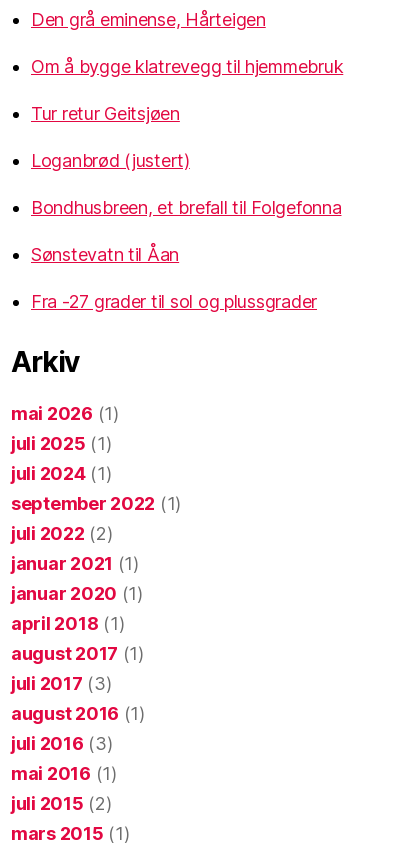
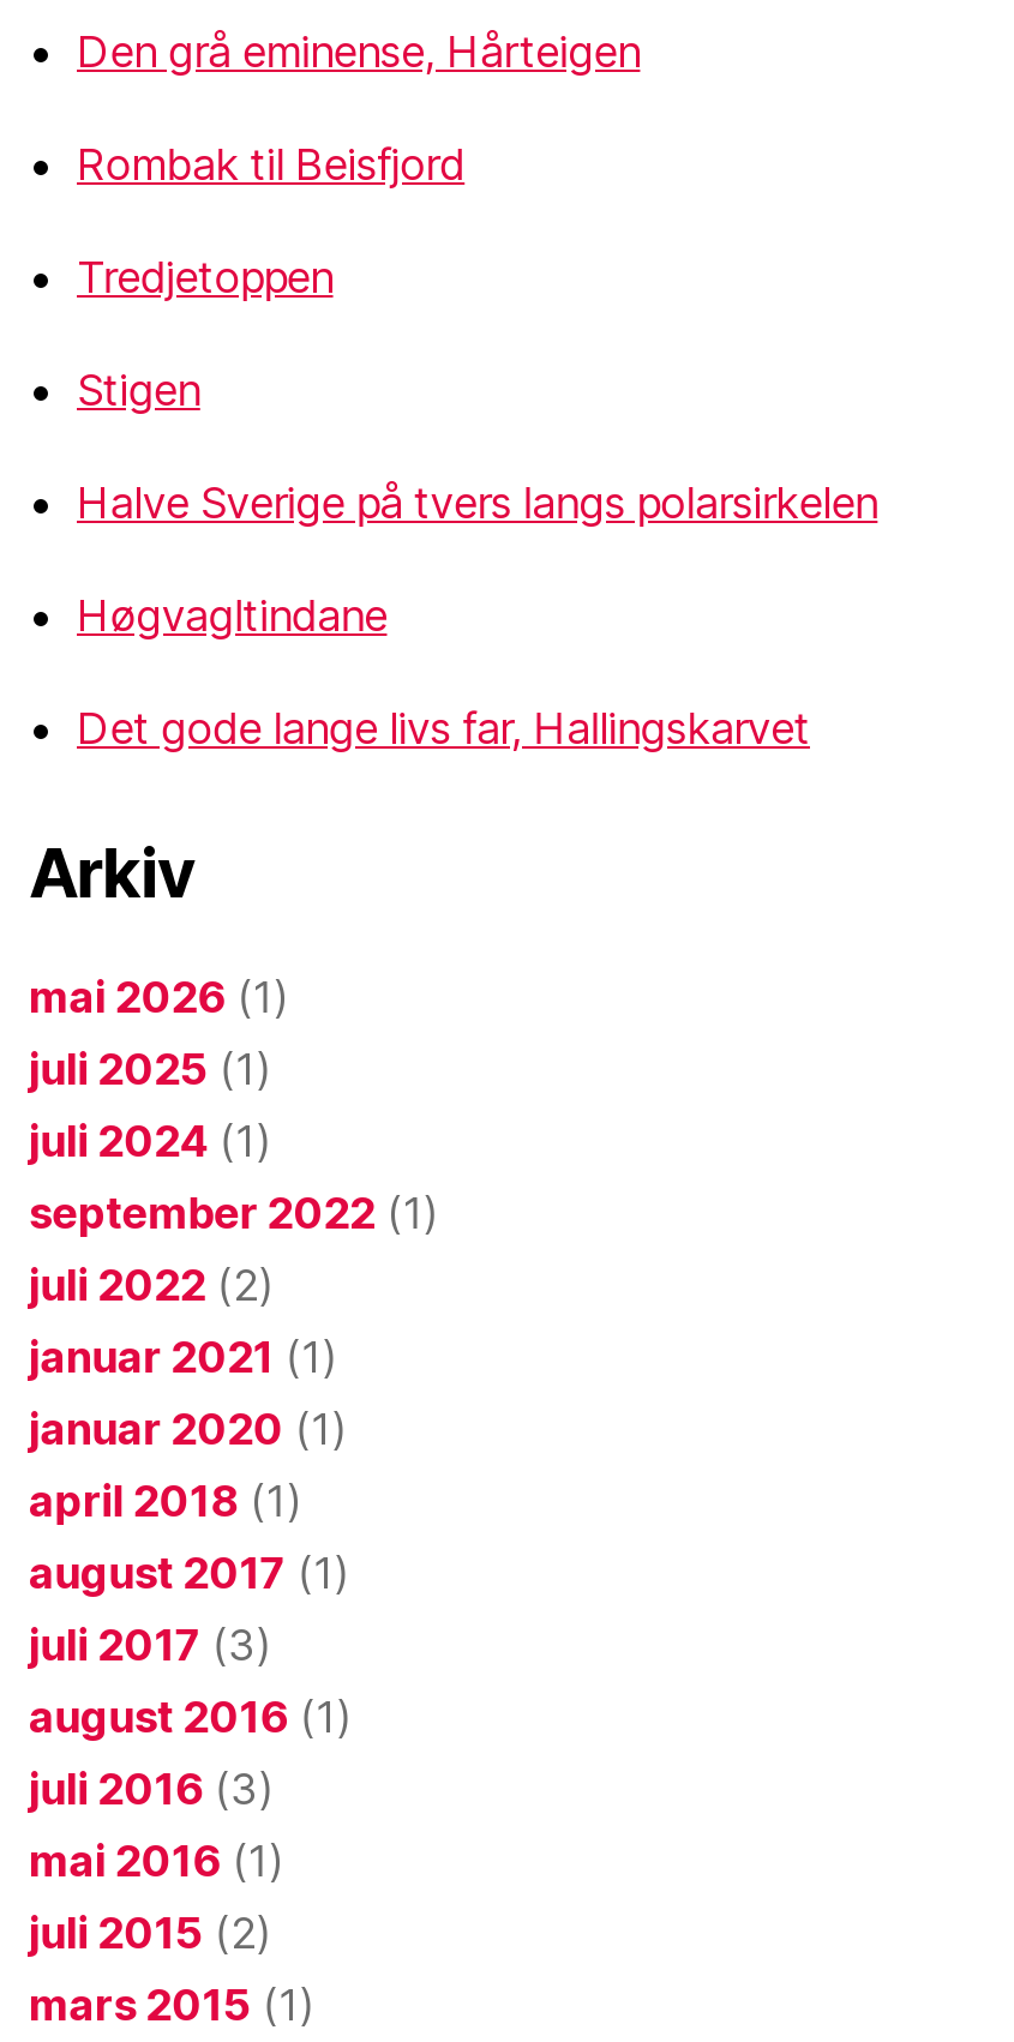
[31,56,343,77] Om å bygge klatrevegg til hjemmebruk -> [77,139,465,190] Rombak til Beisfjord
[31,103,180,124] Tur retur Geitsjøen -> [77,252,333,302] Tredjetoppen
[31,150,190,171] Loganbrød (justert) -> [77,365,200,415] Stigen
[31,197,341,218] Bondhusbreen, et brefall til Folgefonna -> [77,478,878,528] Halve Sverige på tvers langs polarsirkelen
[31,244,179,265] Sønstevatn til Åan -> [77,590,387,641] Høgvagltindane
[31,291,317,312] Fra -27 grader til sol og plussgrader -> [77,703,810,753] Det gode lange livs far, Hallingskarvet

